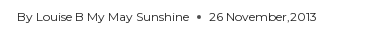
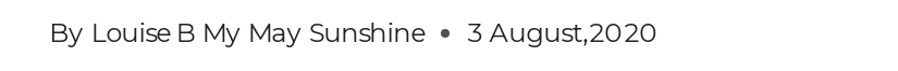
[17,9,317,24] By Louise B My May Sunshine 26 November,2013 -> [49,17,659,49] By Louise B My May Sunshine 3 August,2020

